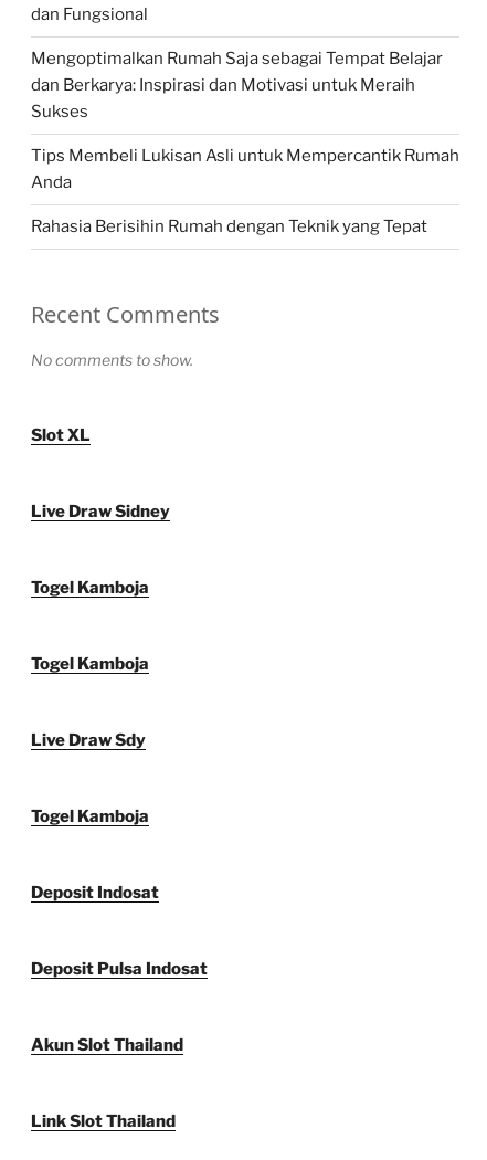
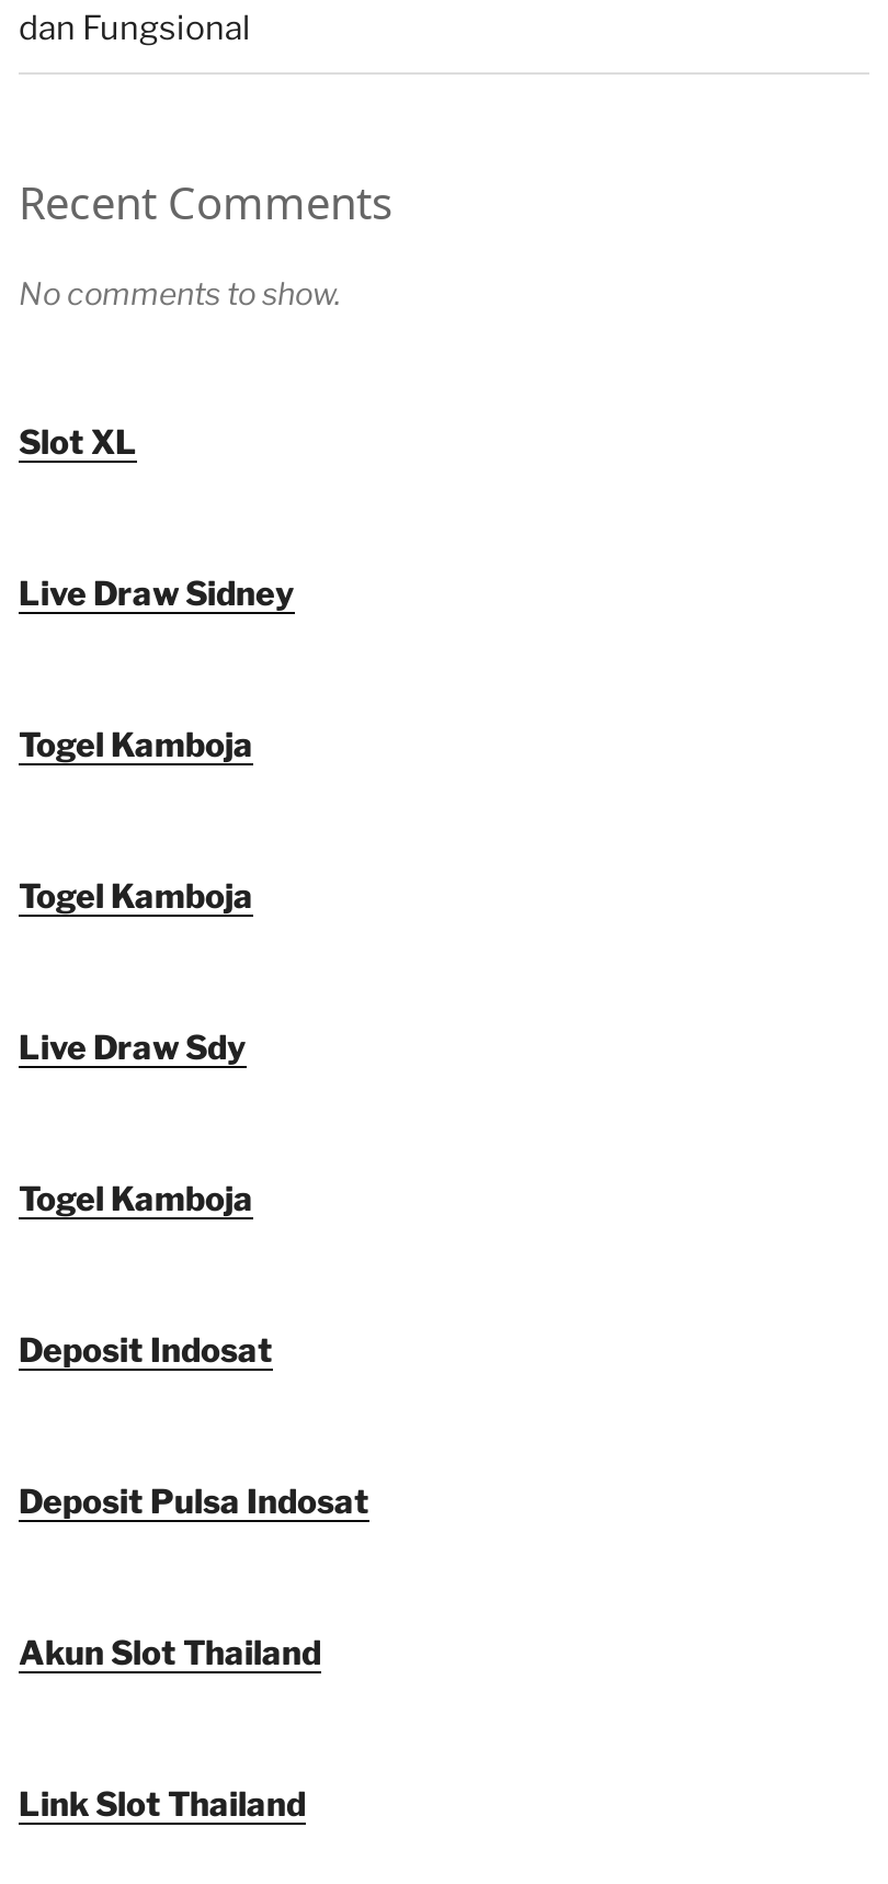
[31,49,459,237] Mengoptimalkan Rumah Saja sebagai Tempat Belajar | dan Berkarya: Inspirasi dan Motivasi untuk Meraih | Sukses | Tips Membeli Lukisan Asli untuk Mempercantik Rumah | Anda | Rahasia Berisihin Rumah dengan Teknik yang Tepat -> none

